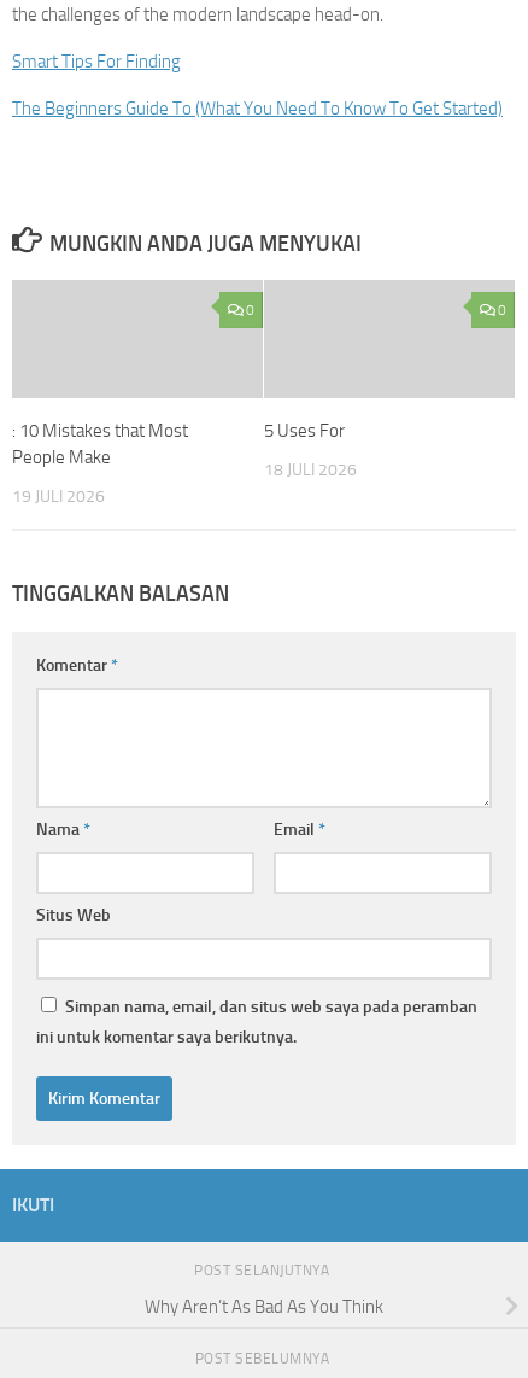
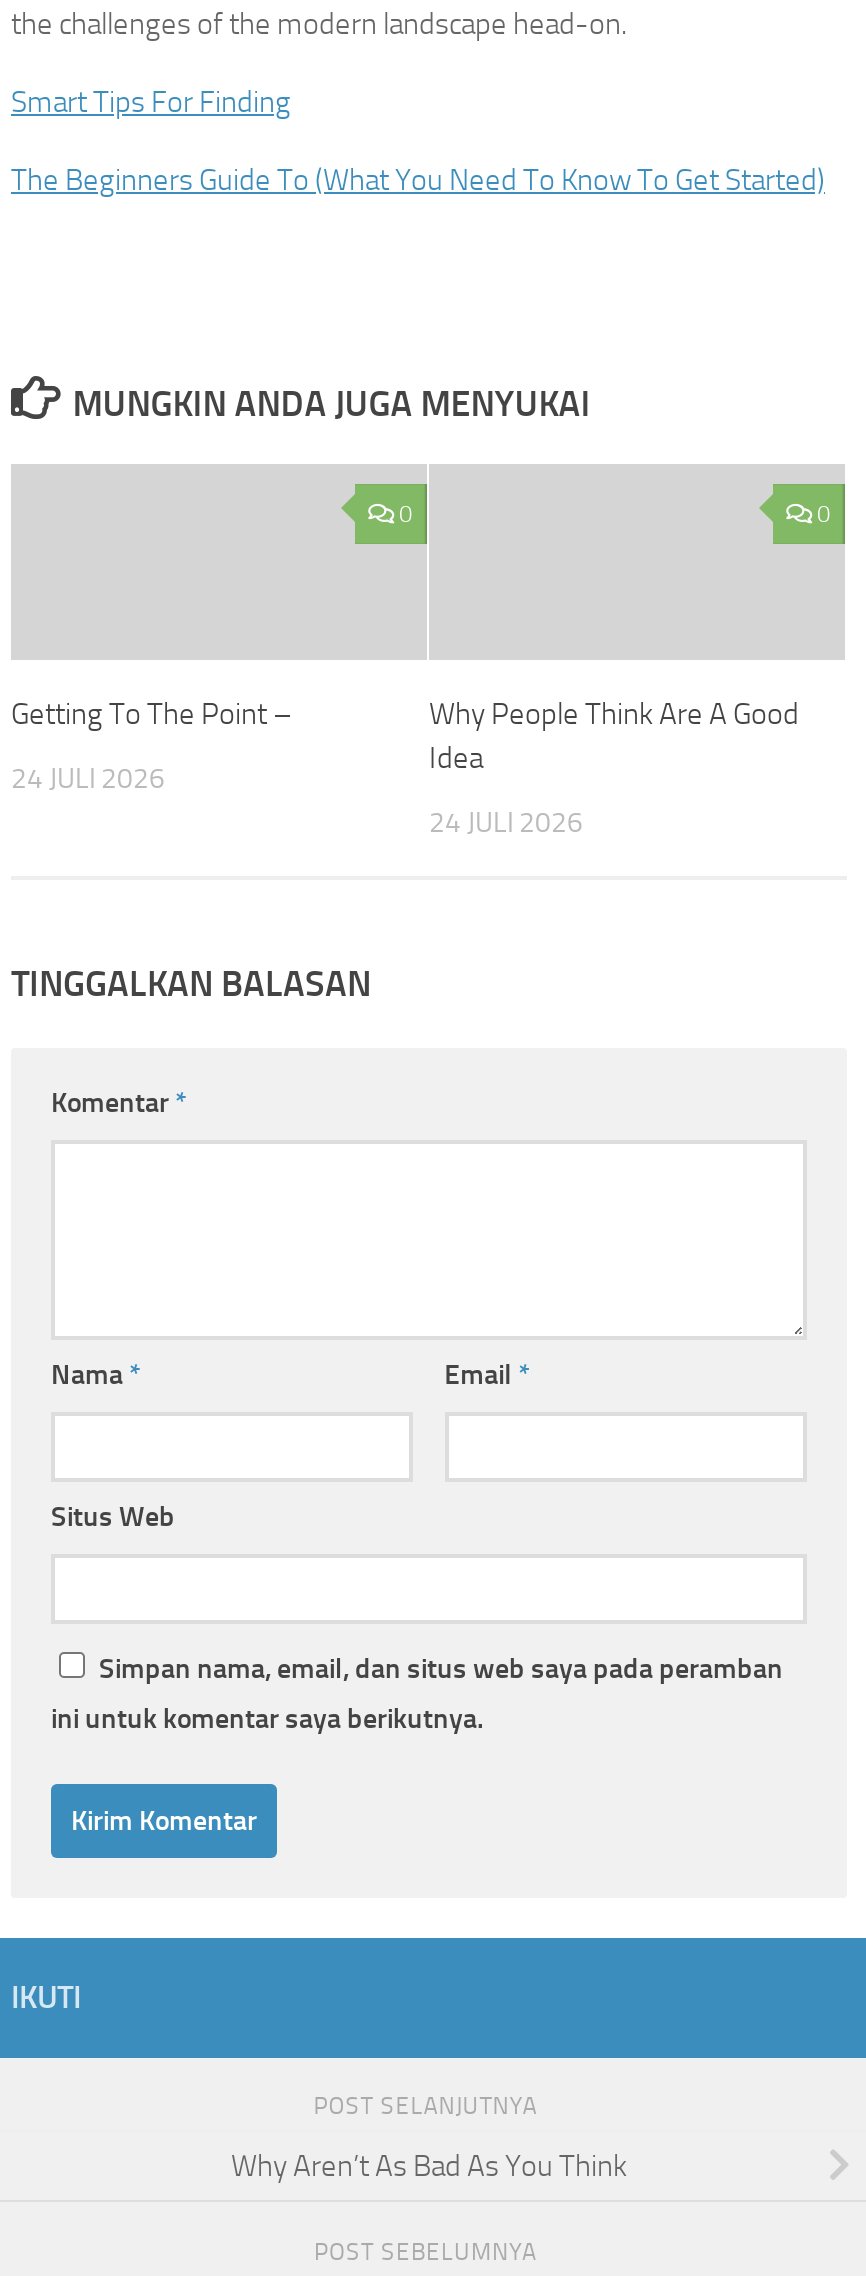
[12,420,188,468] : 10 Mistakes that Most | People Make -> [11,696,293,732] Getting To The Point –
[264,420,345,442] 5 Uses For -> [429,696,799,776] Why People Think Are A Good | Idea
[264,460,357,480] 18 JULI 2026 -> [429,806,583,840] 24 JULI 2026
[12,486,105,507] 19 JULI 2026 -> [11,762,165,796] 24 JULI 2026

